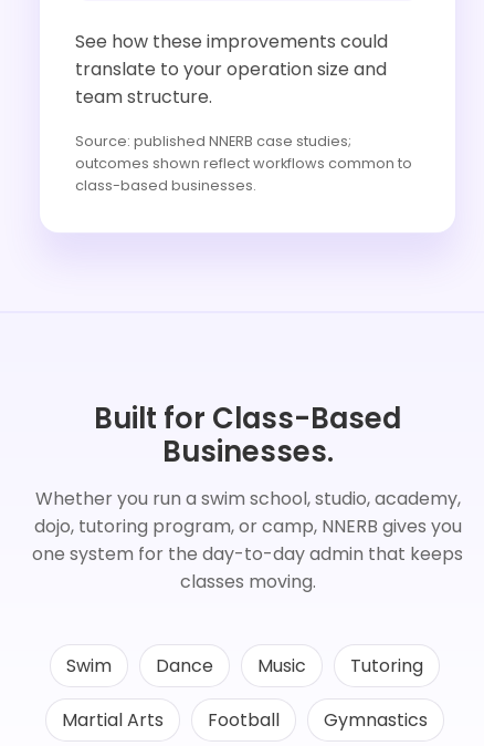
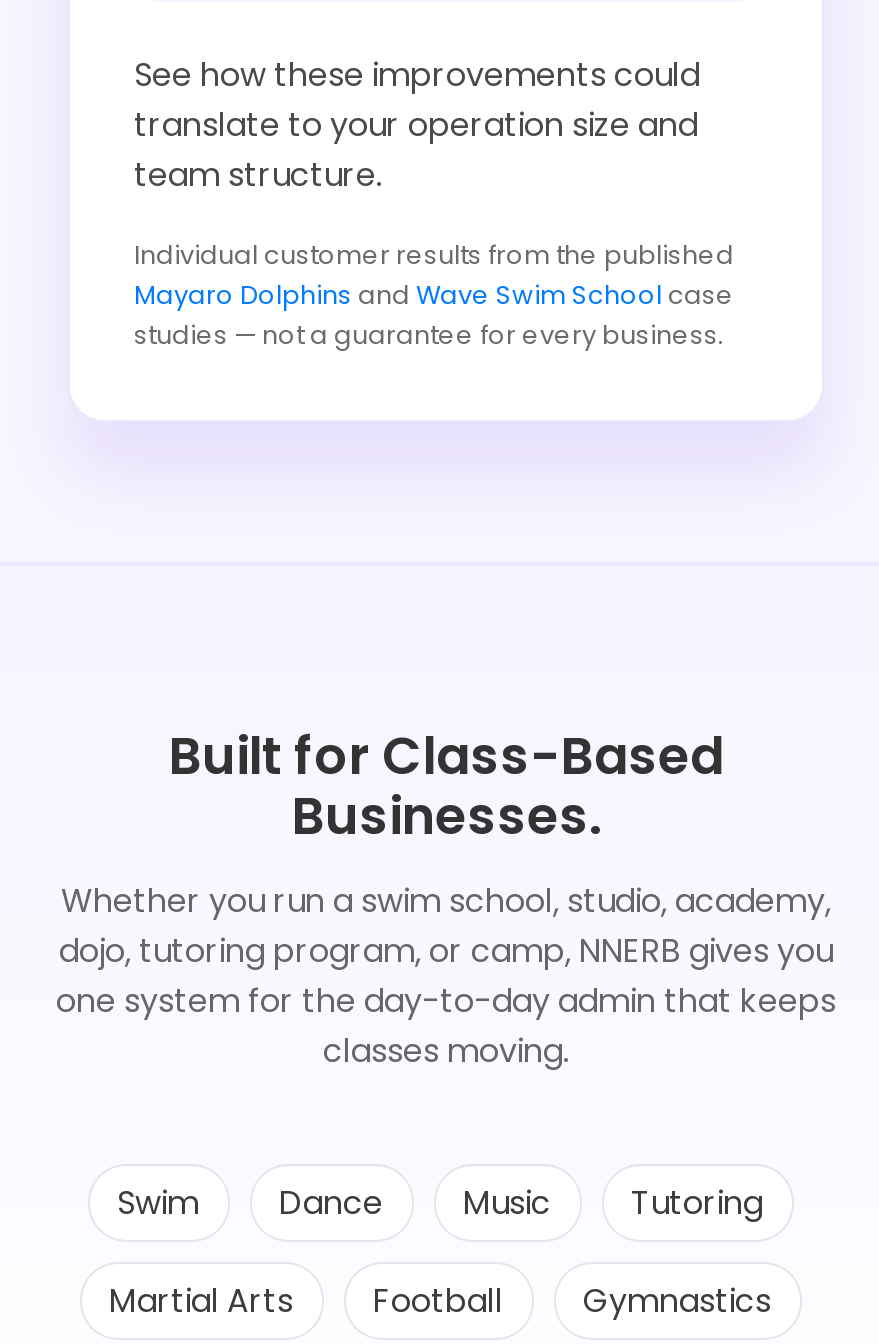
[75,132,412,195] Source: published NNERB case studies; | outcomes shown reflect workflows common to | class-based businesses. -> [134,238,734,352] Individual customer results from the published | Mayaro Dolphins and Wave Swim School case | studies — not a guarantee for every business.

